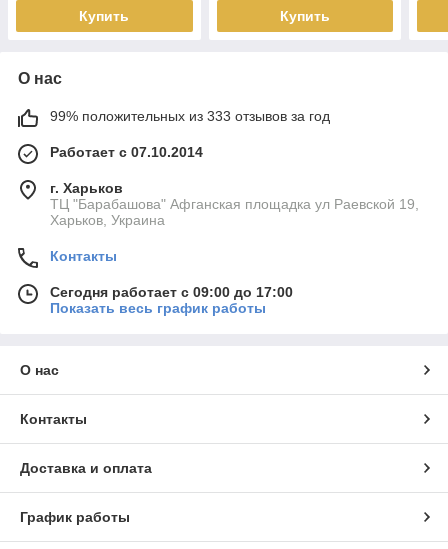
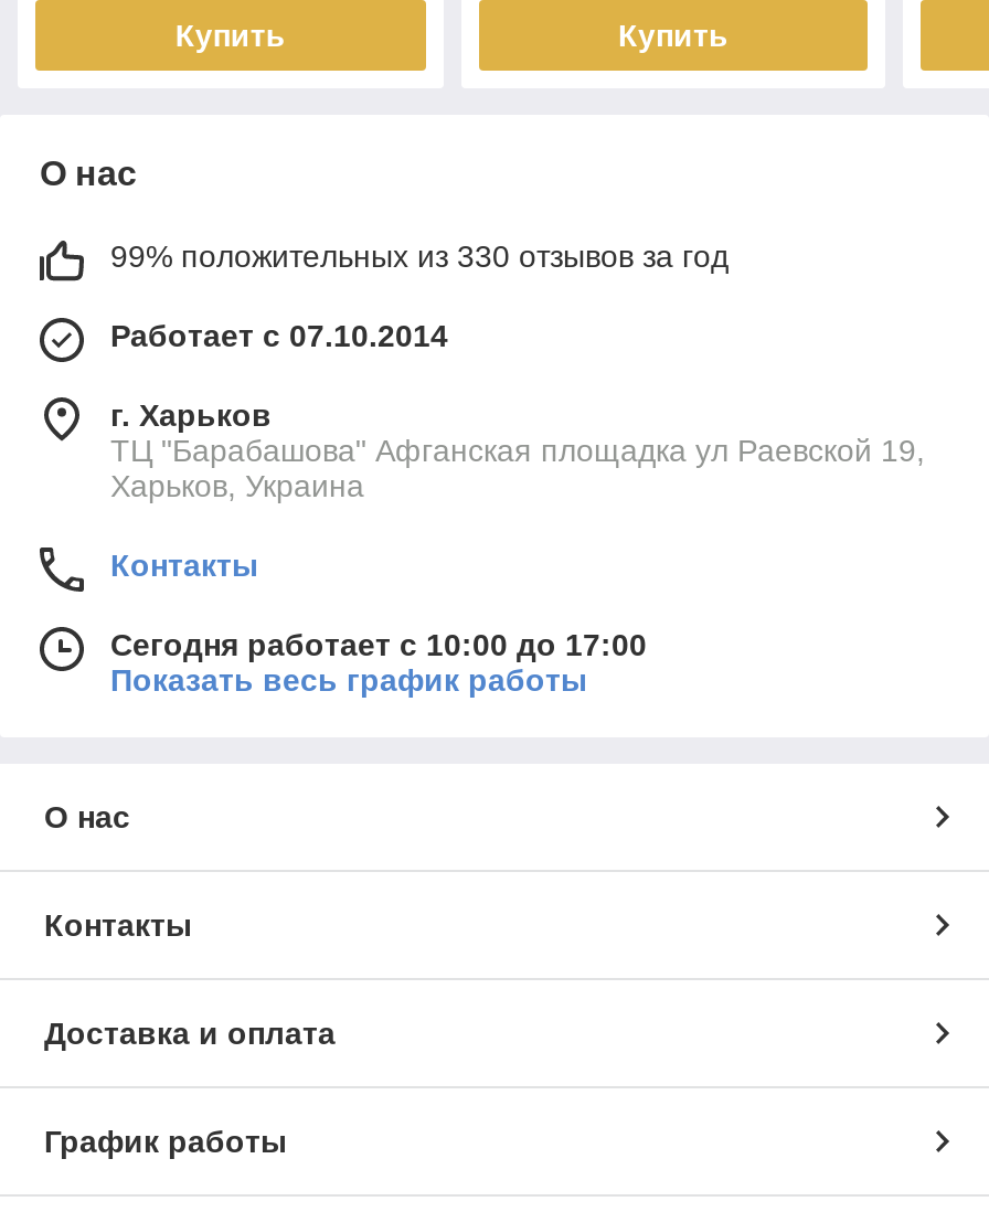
[50,108,330,124] 99% положительных из 333 отзывов за год -> [110,239,729,275] 99% положительных из 330 отзывов за год
[50,284,293,300] Сегодня работает с 09:00 до 17:00 -> [110,628,647,663] Сегодня работает с 10:00 до 17:00

